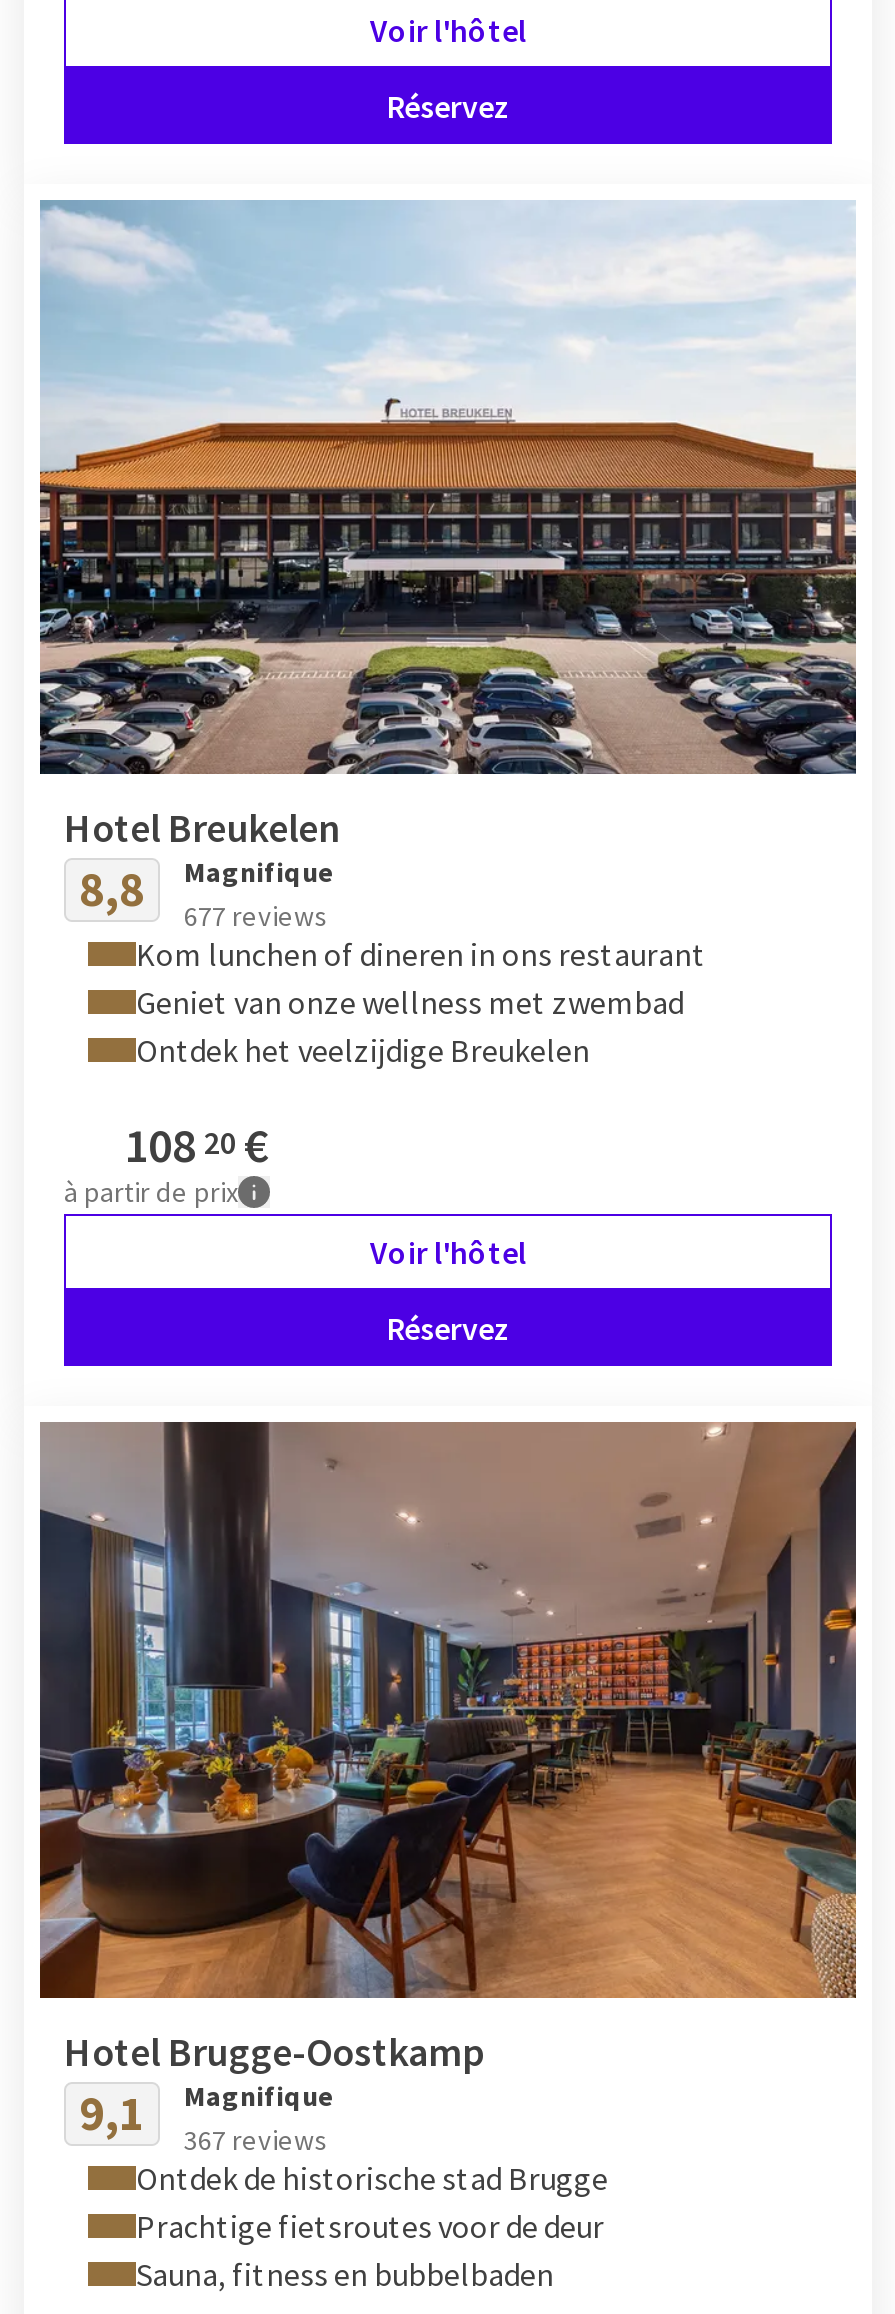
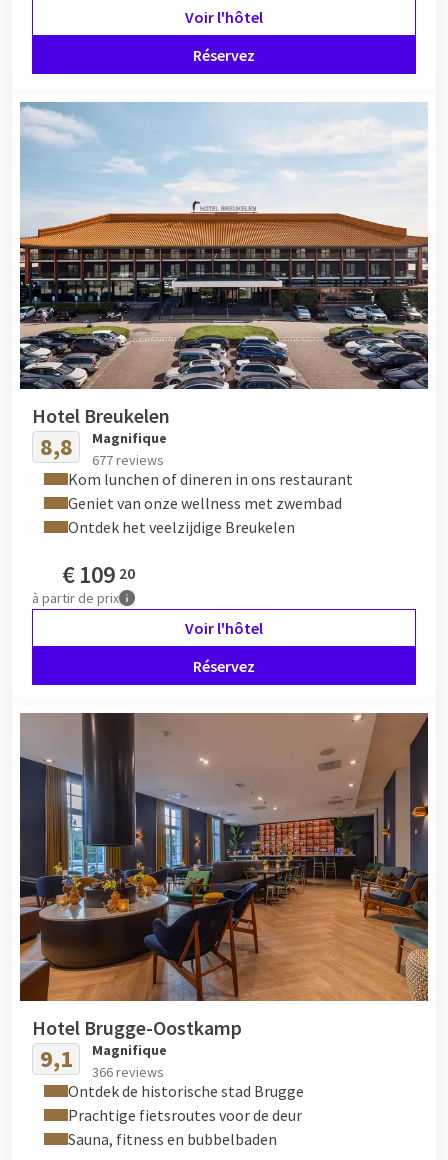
[124,1115,270,1177] 108 20 € -> [62,559,135,590] € 109 20
[79,2079,334,2159] 9,1 367 reviews Magnifique -> [39,1041,167,1081] 9,1 366 reviews Magnifique

